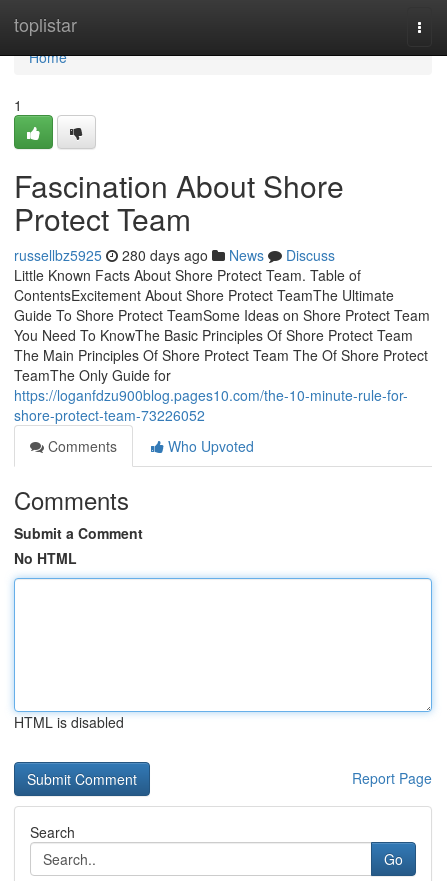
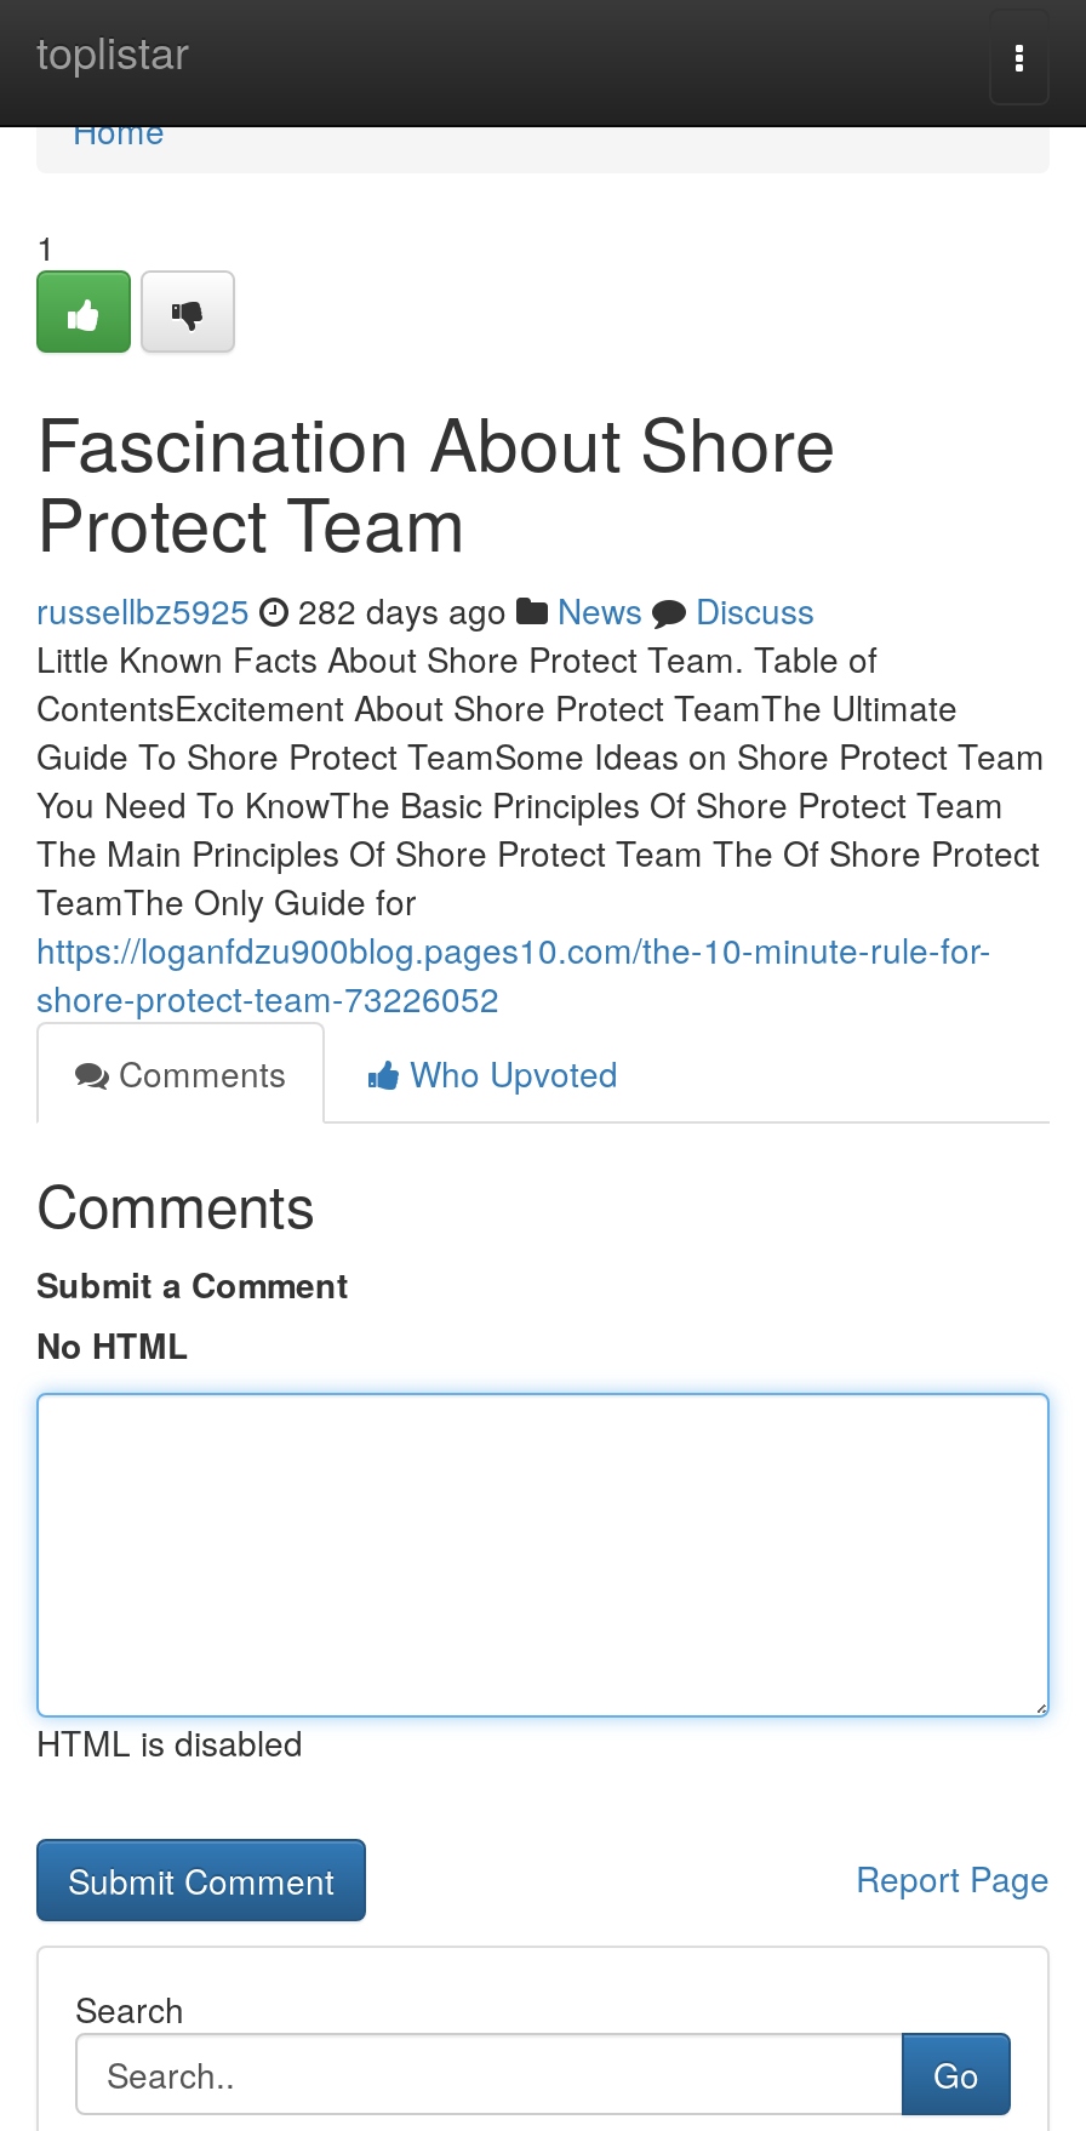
[14,245,335,265] russellbz5925 280 days ago News Discuss -> [36,585,814,634] russellbz5925 282 days ago News Discuss

